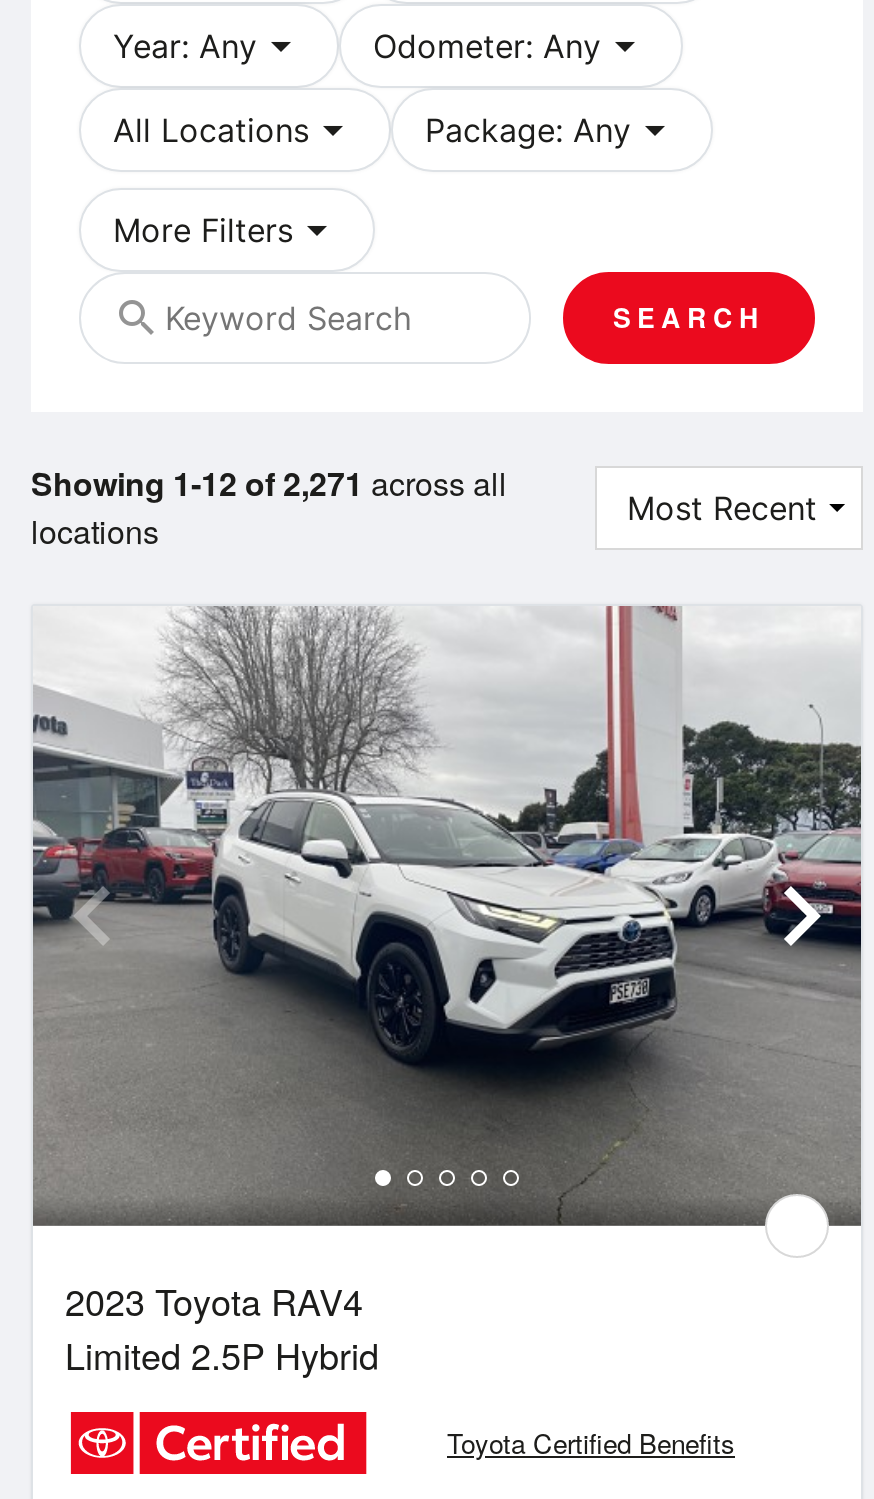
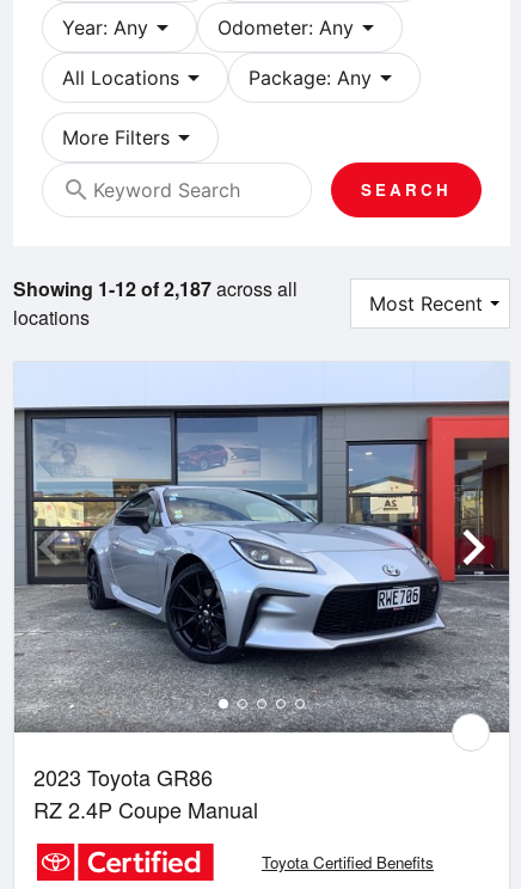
[31,459,507,505] Showing 1-12 of 2,271 across all -> [13,274,298,302] Showing 1-12 of 2,187 across all
[33,604,861,1380] [image] | 2023 Toyota RAV4 | Limited 2.5P Hybrid -> [14,362,510,825] [image] | 2023 Toyota GR86 | RZ 2.4P Coupe Manual

